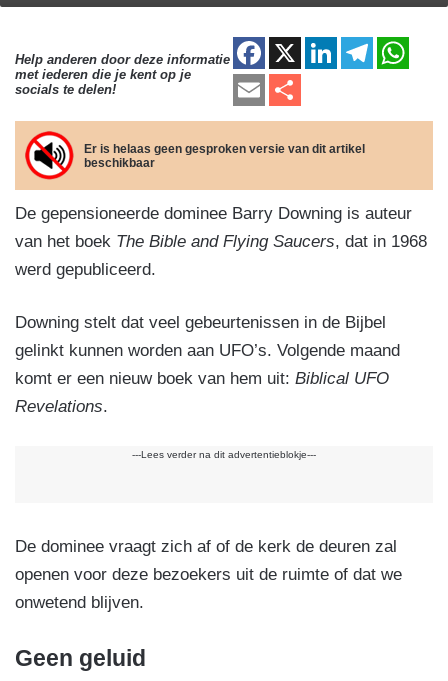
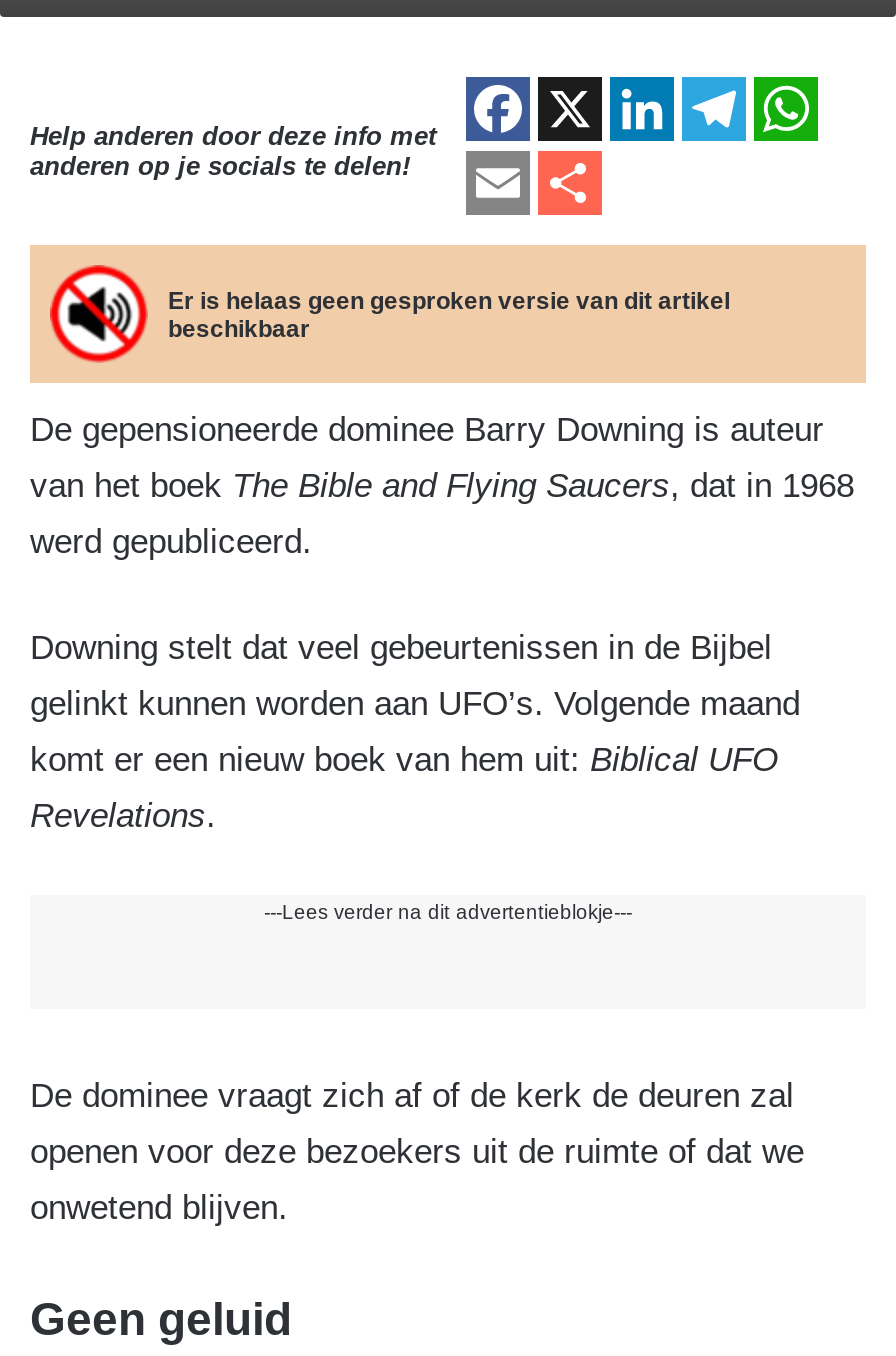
[15,51,230,96] Help anderen door deze informatie | met iederen die je kent op je | socials te delen! -> [30,121,436,181] Help anderen door deze info met | anderen op je socials te delen!

